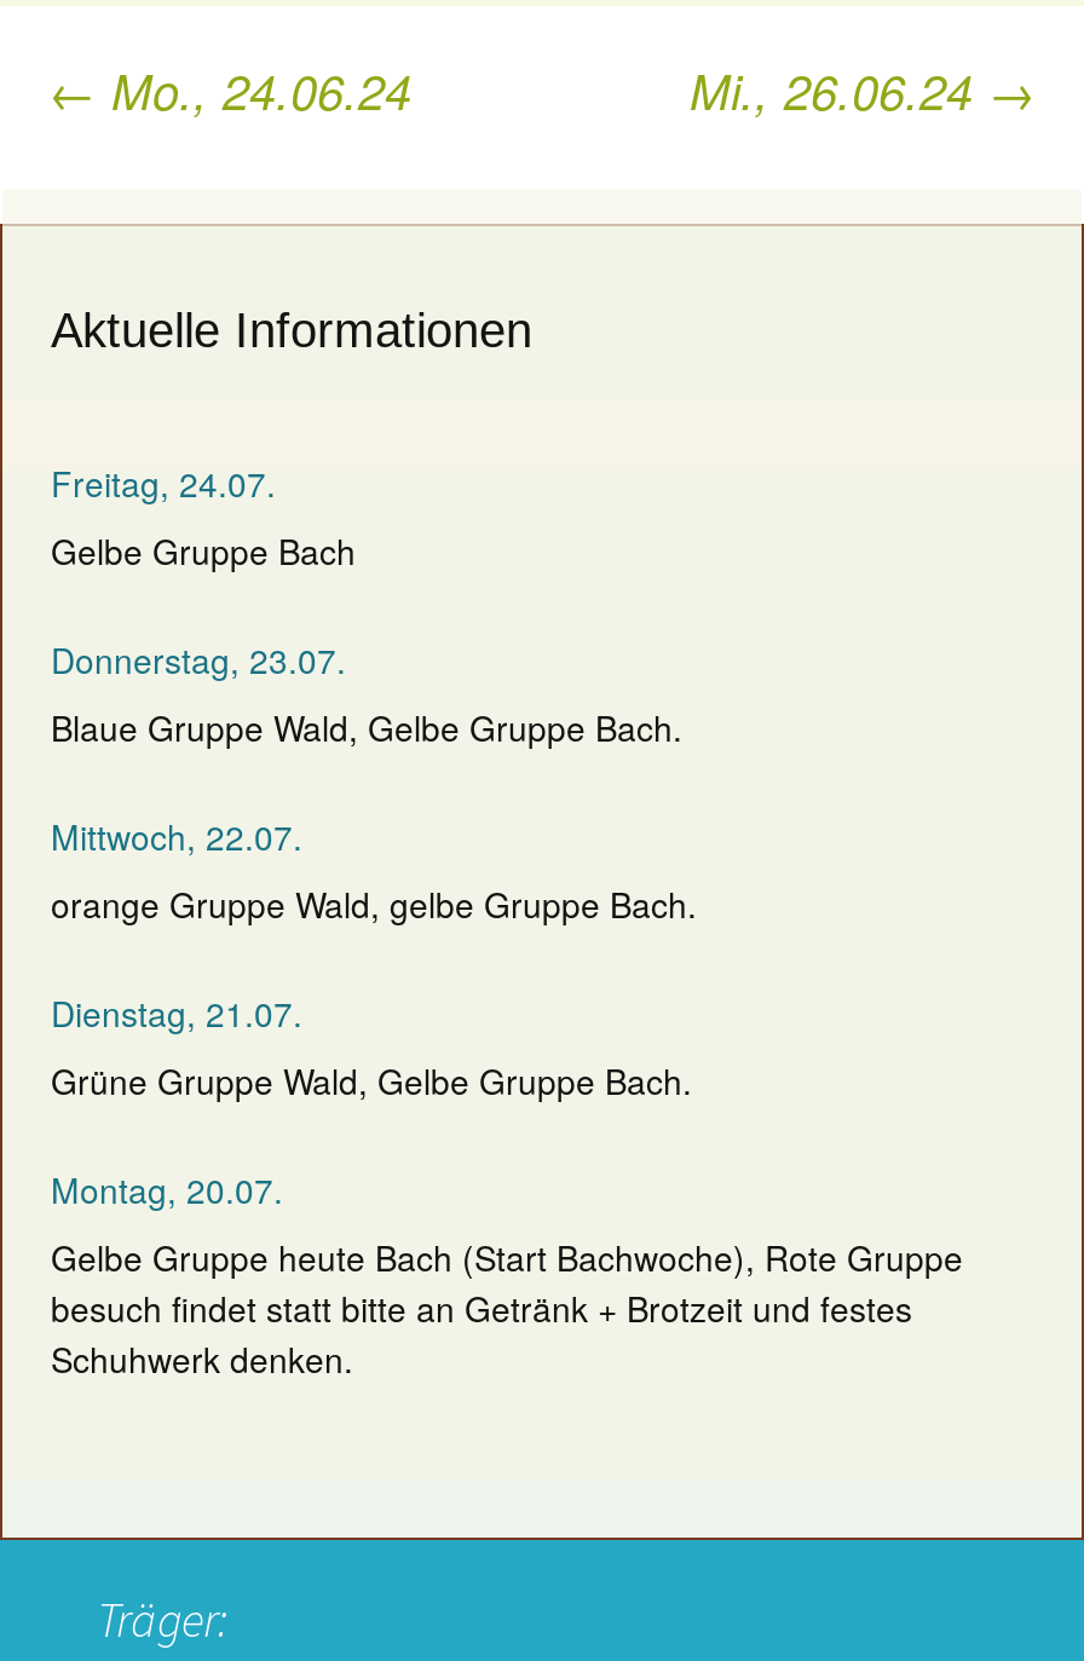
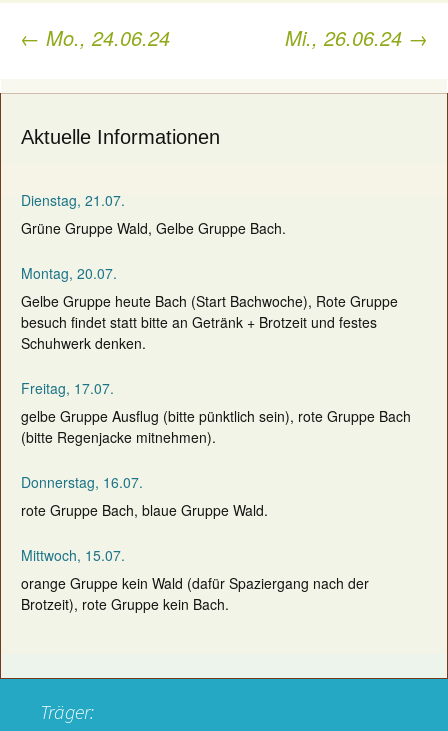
[51,458,697,928] Freitag, 24.07. | Gelbe Gruppe Bach | Donnerstag, 23.07. | Blaue Gruppe Wald, Gelbe Gruppe Bach. | Mittwoch, 22.07. | orange Gruppe Wald, gelbe Gruppe Bach. -> none
moved [51,988,963,1383] -> [21,190,398,353]: Dienstag, 21.07. | Grüne Gruppe Wald, Gelbe Gruppe Bach. | Montag, 20.07. | Gelbe Gruppe heute Bach (Start Bachwoche), Rote Gruppe | besuch findet statt bitte an Getränk + Brotzeit und festes | Schuhwerk denken.
none -> [21,378,411,614] Freitag, 17.07. | gelbe Gruppe Ausflug (bitte pünktlich sein), rote Gruppe Bach | (bitte Regenjacke mitnehmen). | Donnerstag, 16.07. | rote Gruppe Bach, blaue Gruppe Wald. | Mittwoch, 15.07. | orange Gruppe kein Wald (dafür Spaziergang nach der | Brotzeit), rote Gruppe kein Bach.

